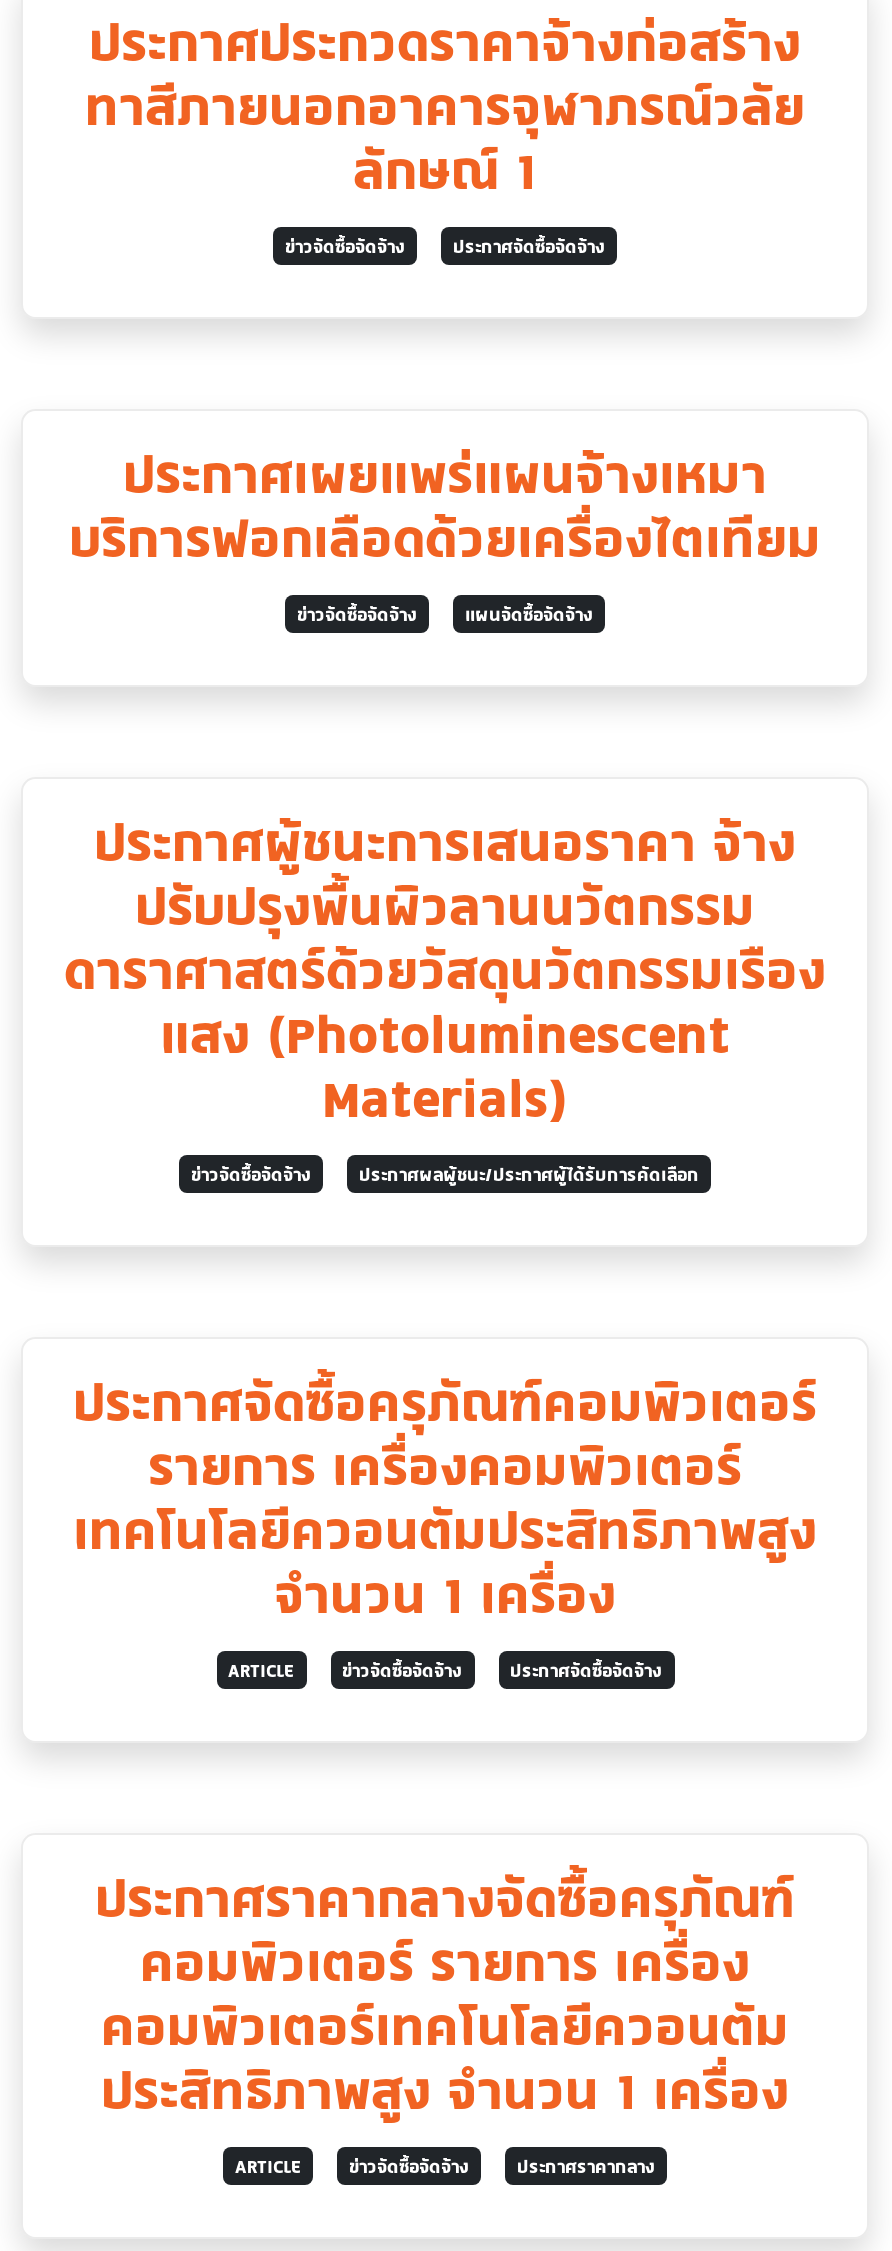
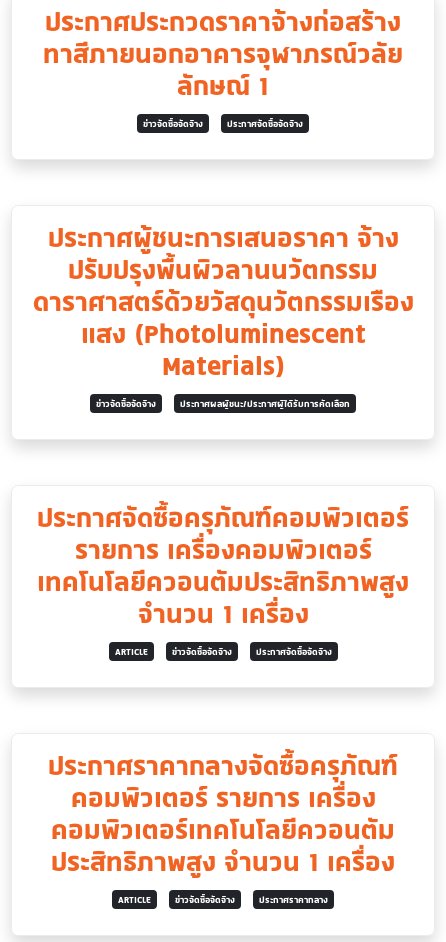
[69,441,821,625] ประกาศเผยแพร่แผนจ้างเหมา | บริการฟอกเลือดด้วยเครื่องไตเทียม | ข่าวจัดซื้อจัดจ้าง | แผนจัดซื้อจัดจ้าง -> none

